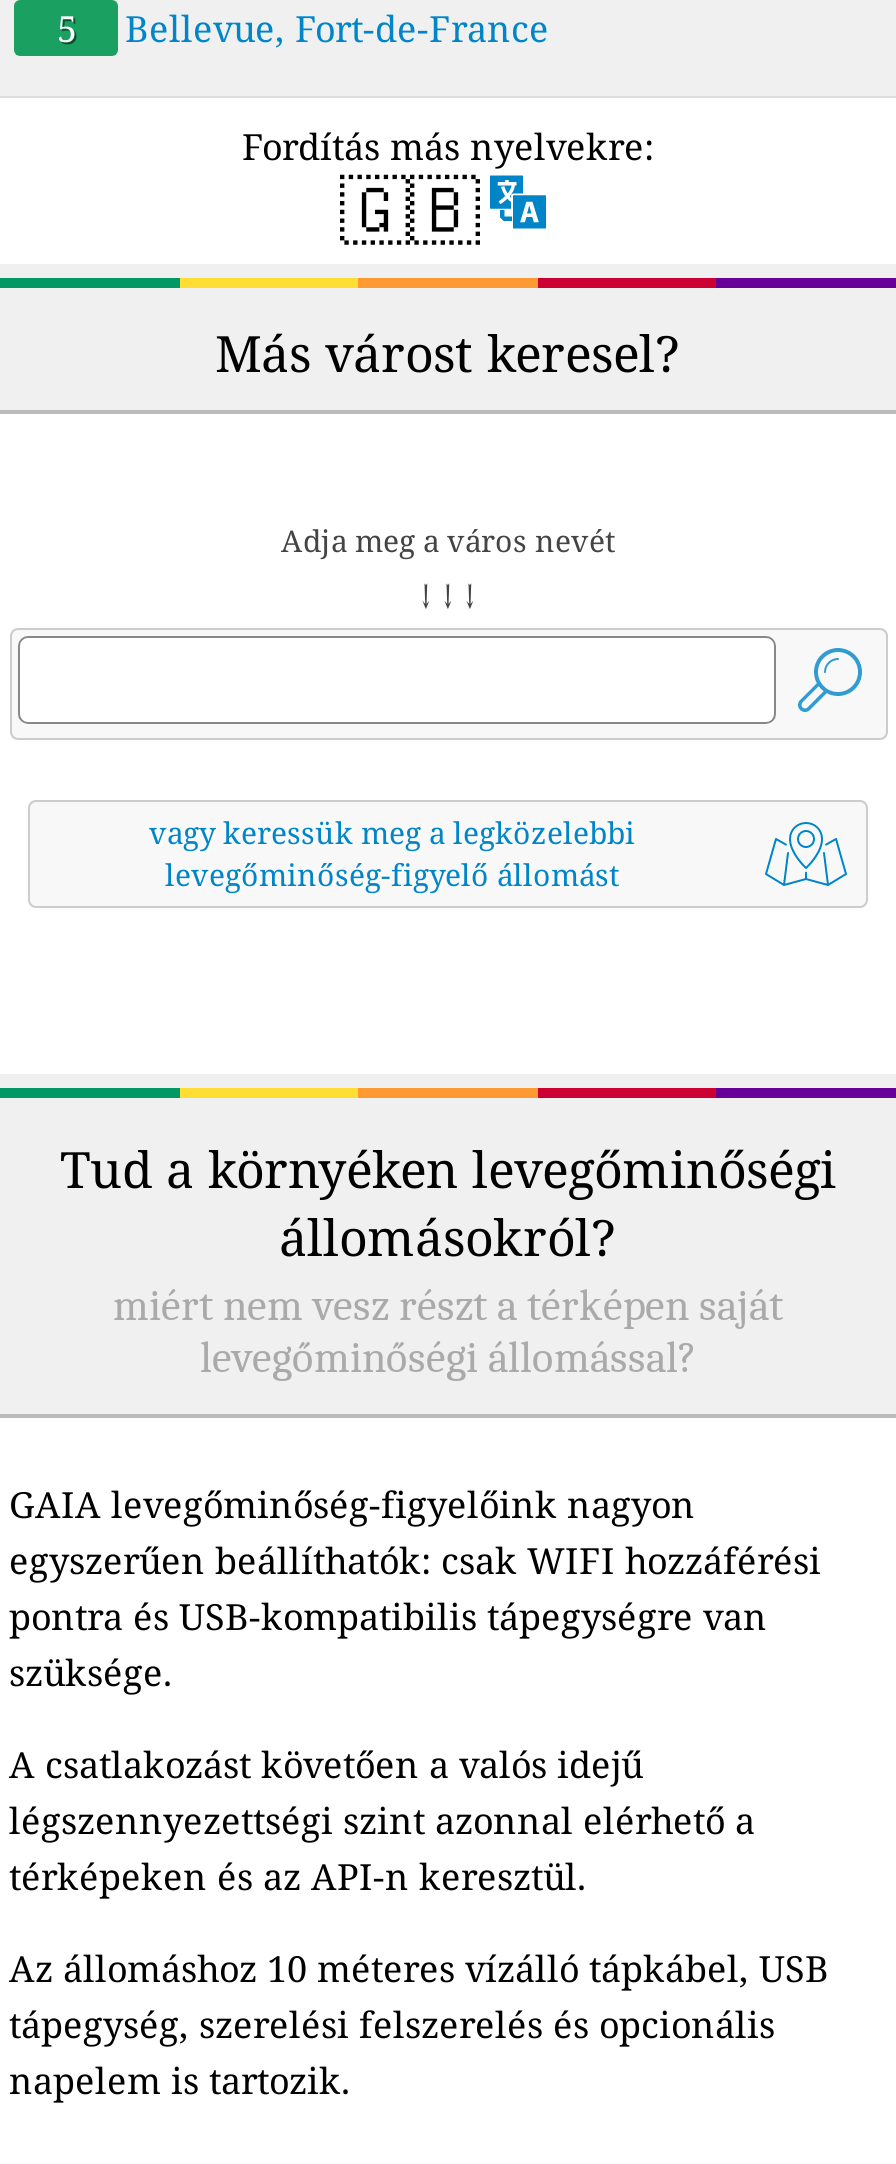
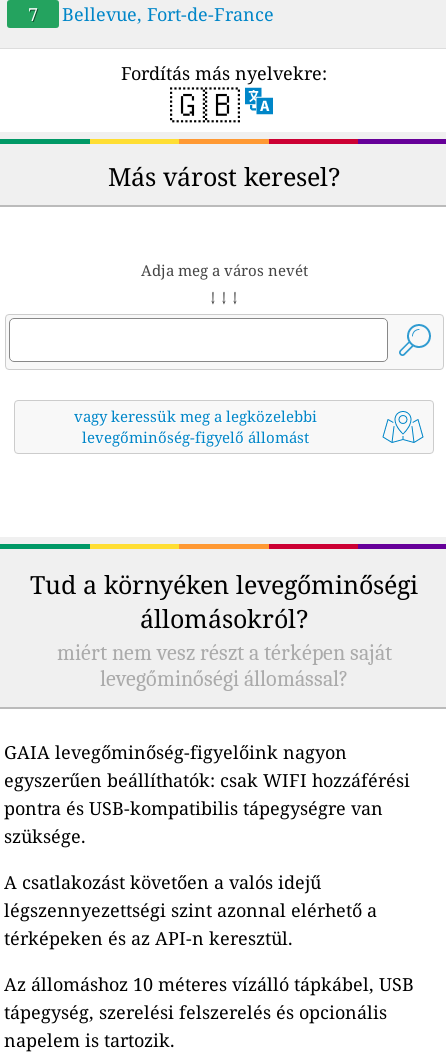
[57,4,549,52] 5 Bellevue, Fort-de-France -> [28,2,274,26] 7 Bellevue, Fort-de-France

